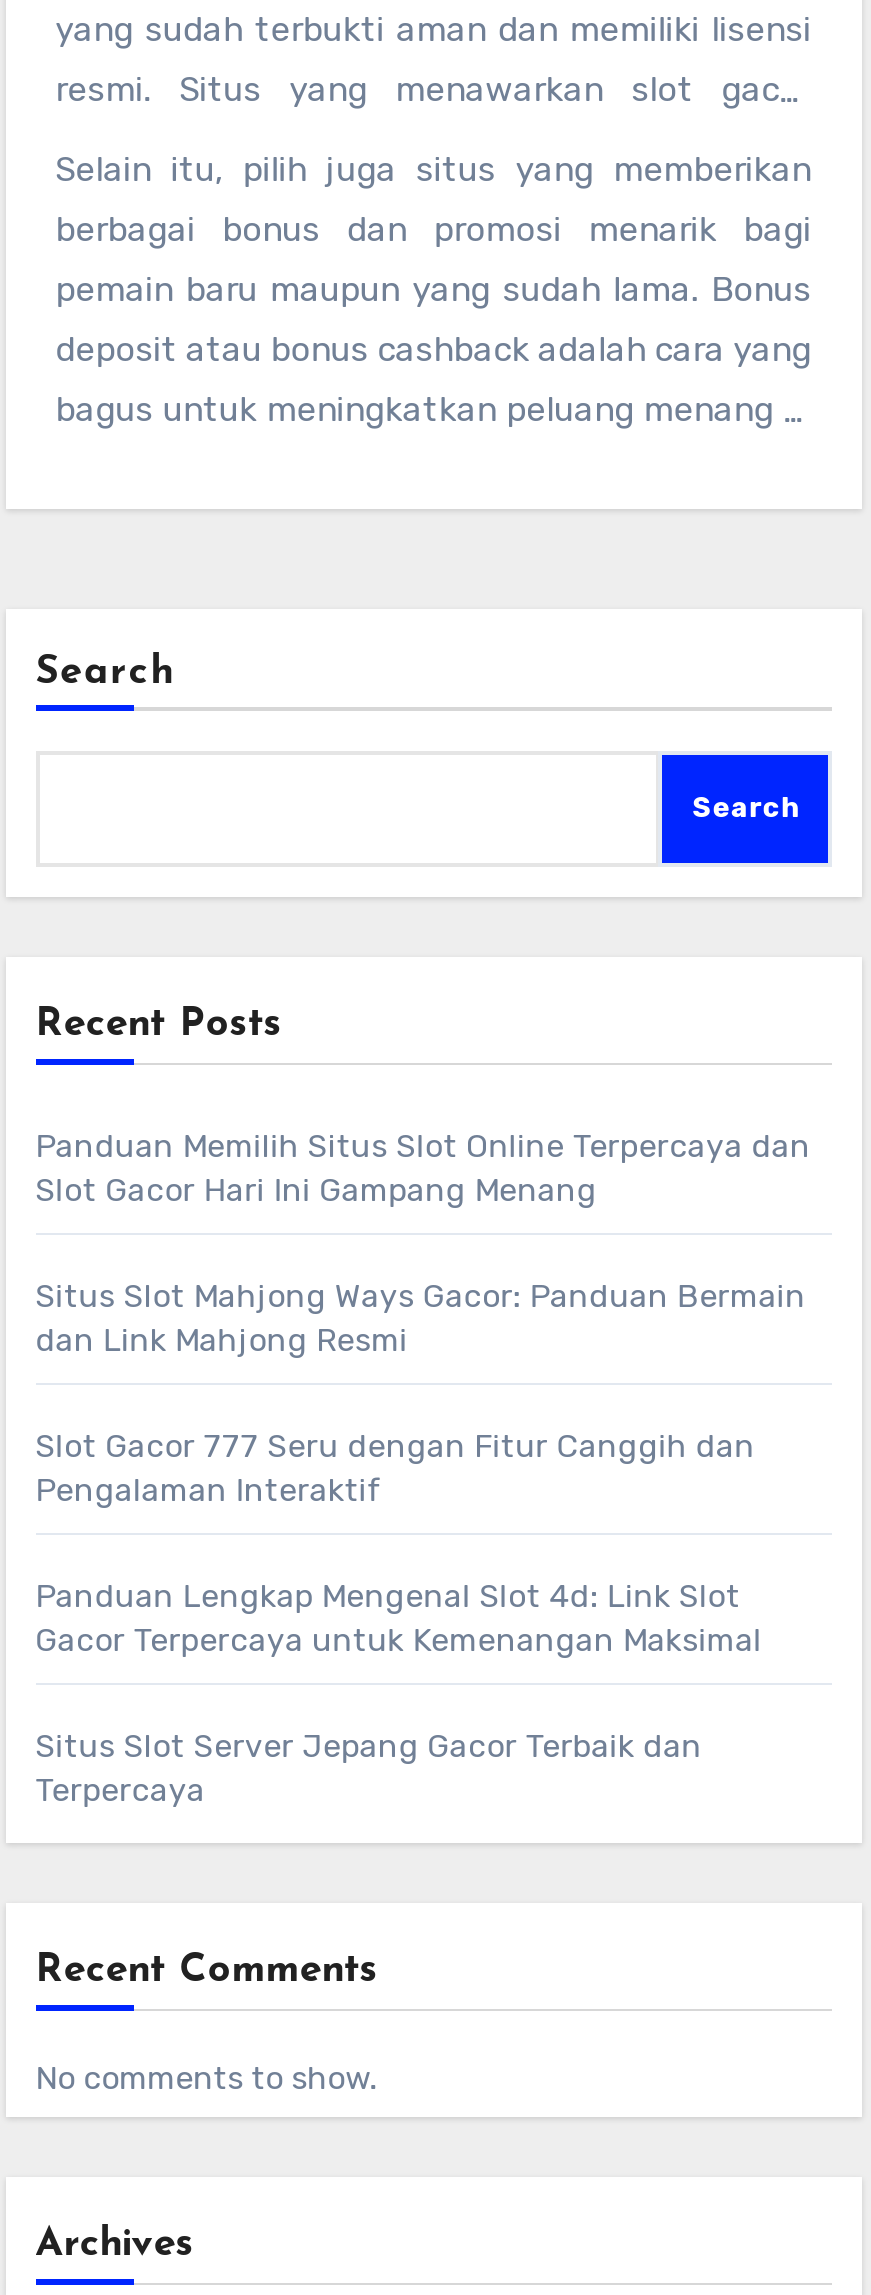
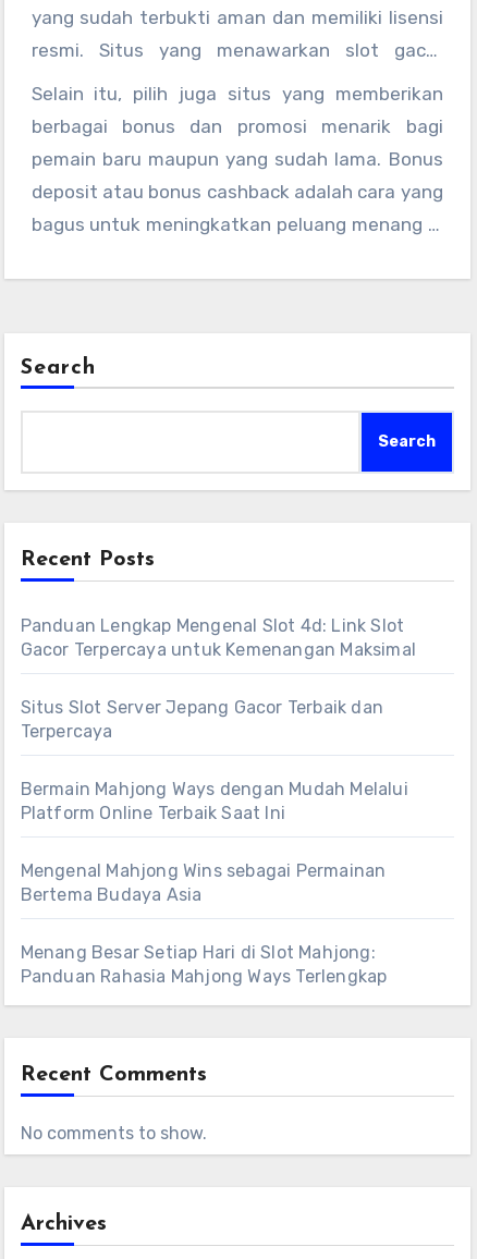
[35,1128,810,1510] Panduan Memilih Situs Slot Online Terpercaya dan | Slot Gacor Hari Ini Gampang Menang | Situs Slot Mahjong Ways Gacor: Panduan Bermain | dan Link Mahjong Resmi | Slot Gacor 777 Seru dengan Fitur Canggih dan | Pengalaman Interaktif -> none
moved [35,1578,762,1810] -> [20,616,416,742]: Panduan Lengkap Mengenal Slot 4d: Link Slot | Gacor Terpercaya untuk Kemenangan Maksimal | Situs Slot Server Jepang Gacor Terbaik dan | Terpercaya
none -> [20,779,408,987] Bermain Mahjong Ways dengan Mudah Melalui | Platform Online Terbaik Saat Ini | Mengenal Mahjong Wins sebagai Permainan | Bertema Budaya Asia | Menang Besar Setiap Hari di Slot Mahjong: | Panduan Rahasia Mahjong Ways Terlengkap

